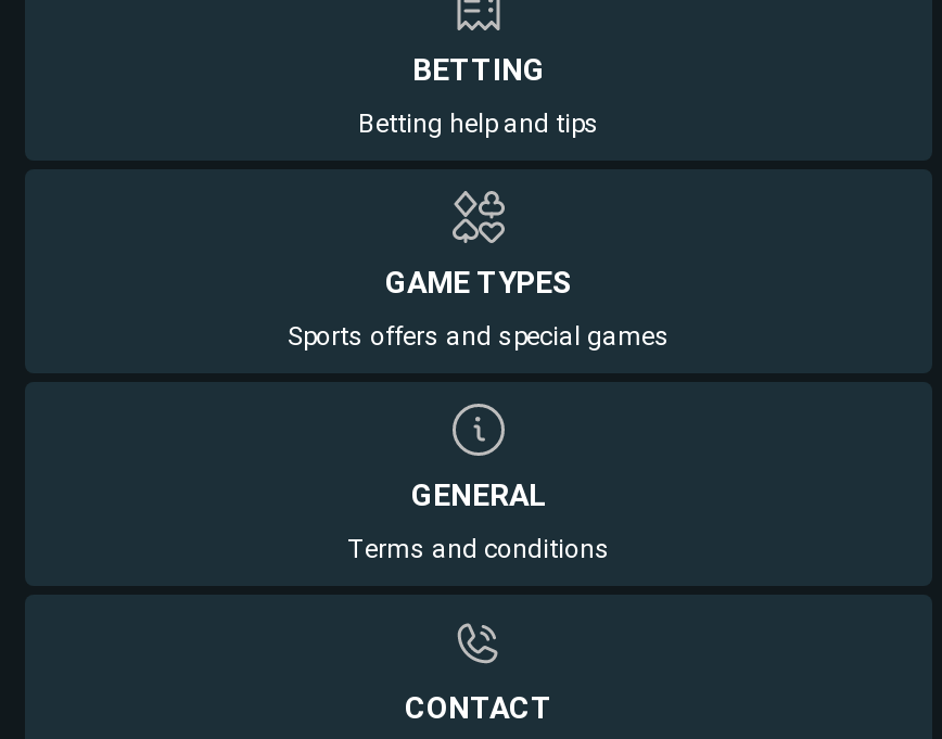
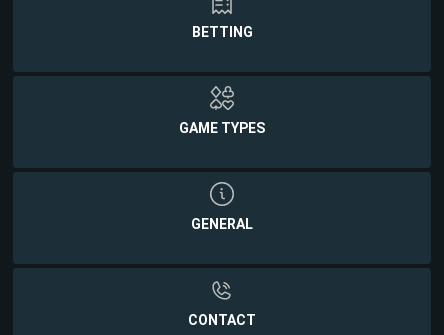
[358,109,599,139] Betting help and tips -> none
[288,321,670,352] Sports offers and special games -> none
[347,534,610,564] Terms and conditions -> none

